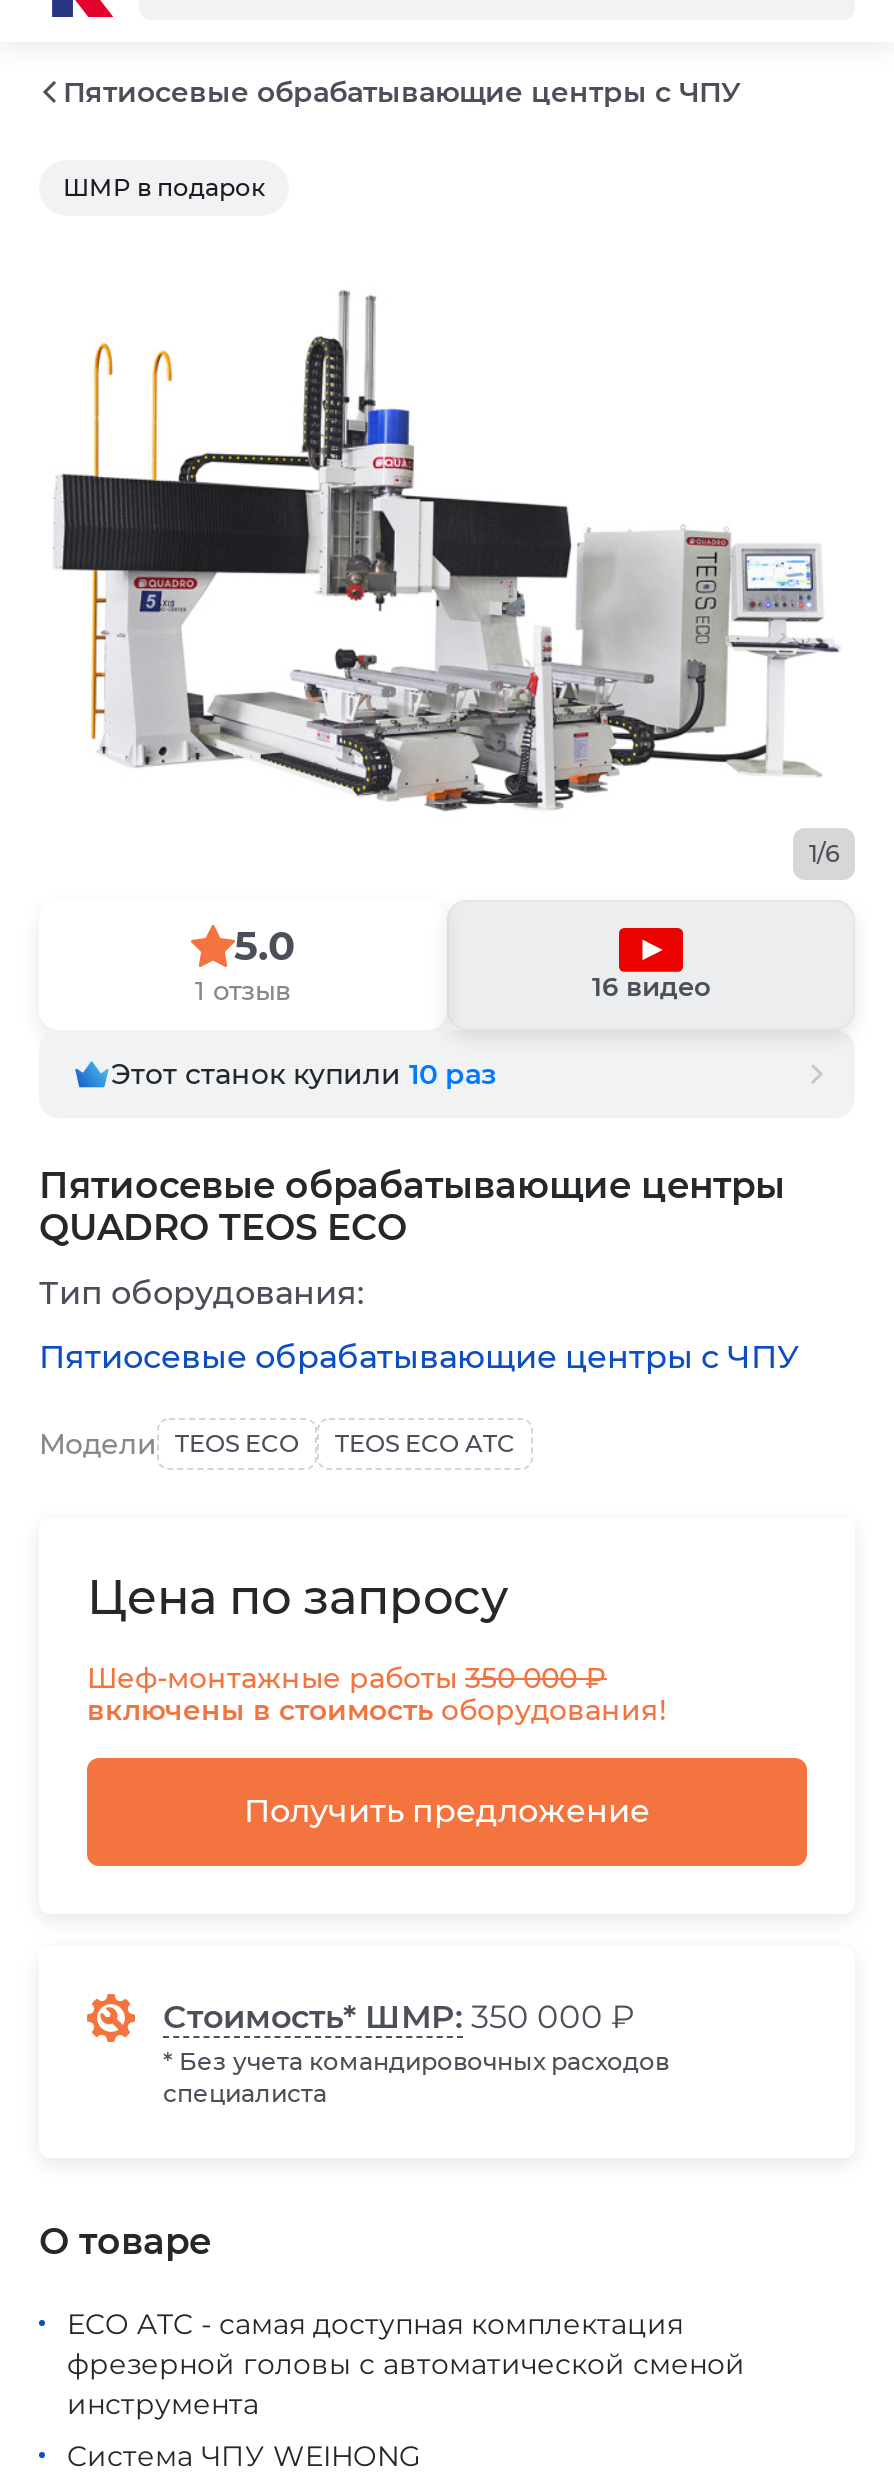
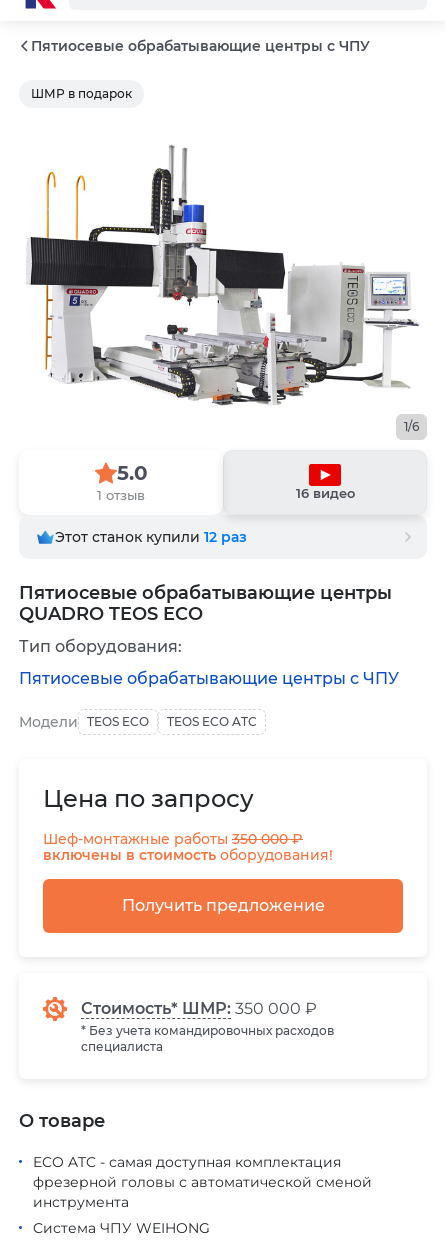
[111,1056,497,1092] Этот станок купили 10 раз -> [55,528,247,546] Этот станок купили 12 раз

